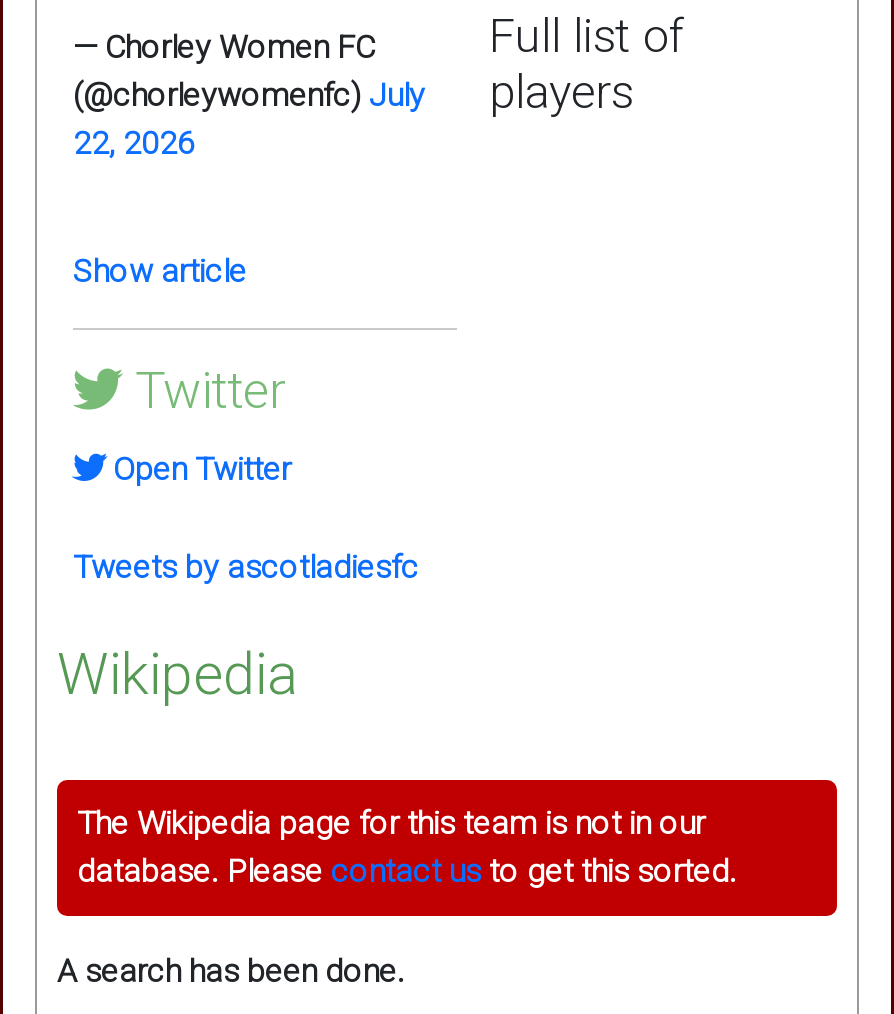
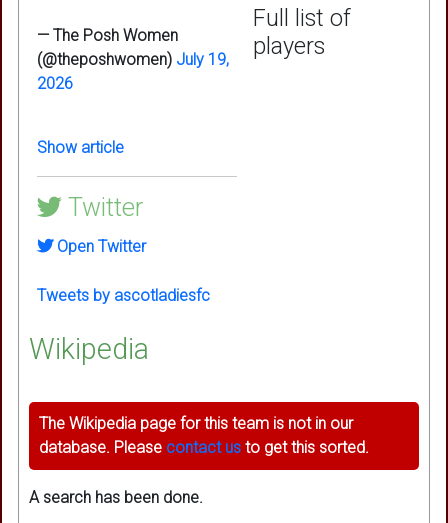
[73,28,425,162] — Chorley Women FC | (@chorleywomenfc) July | 22, 2026 -> [37,26,229,93] — The Posh Women | (@theposhwomen) July 19, | 2026

